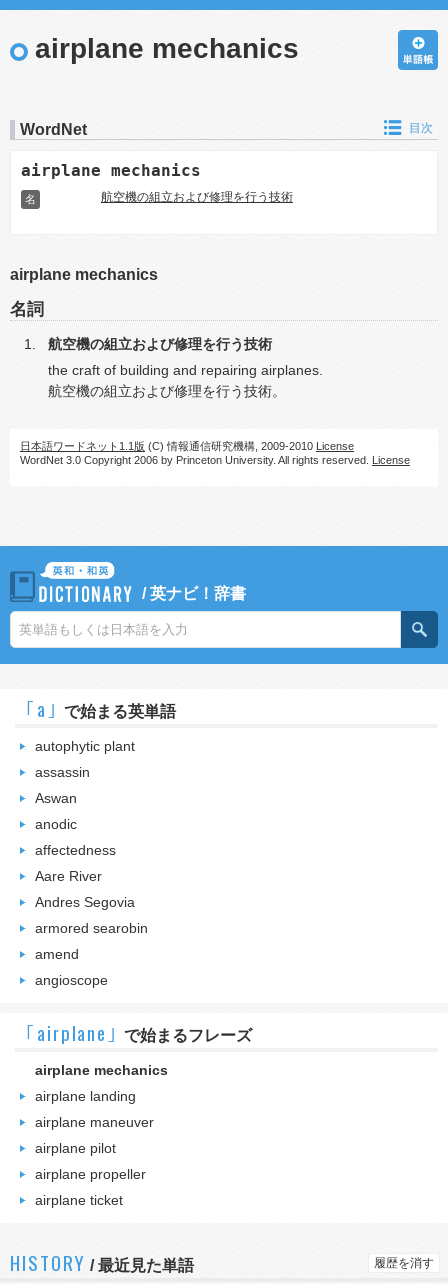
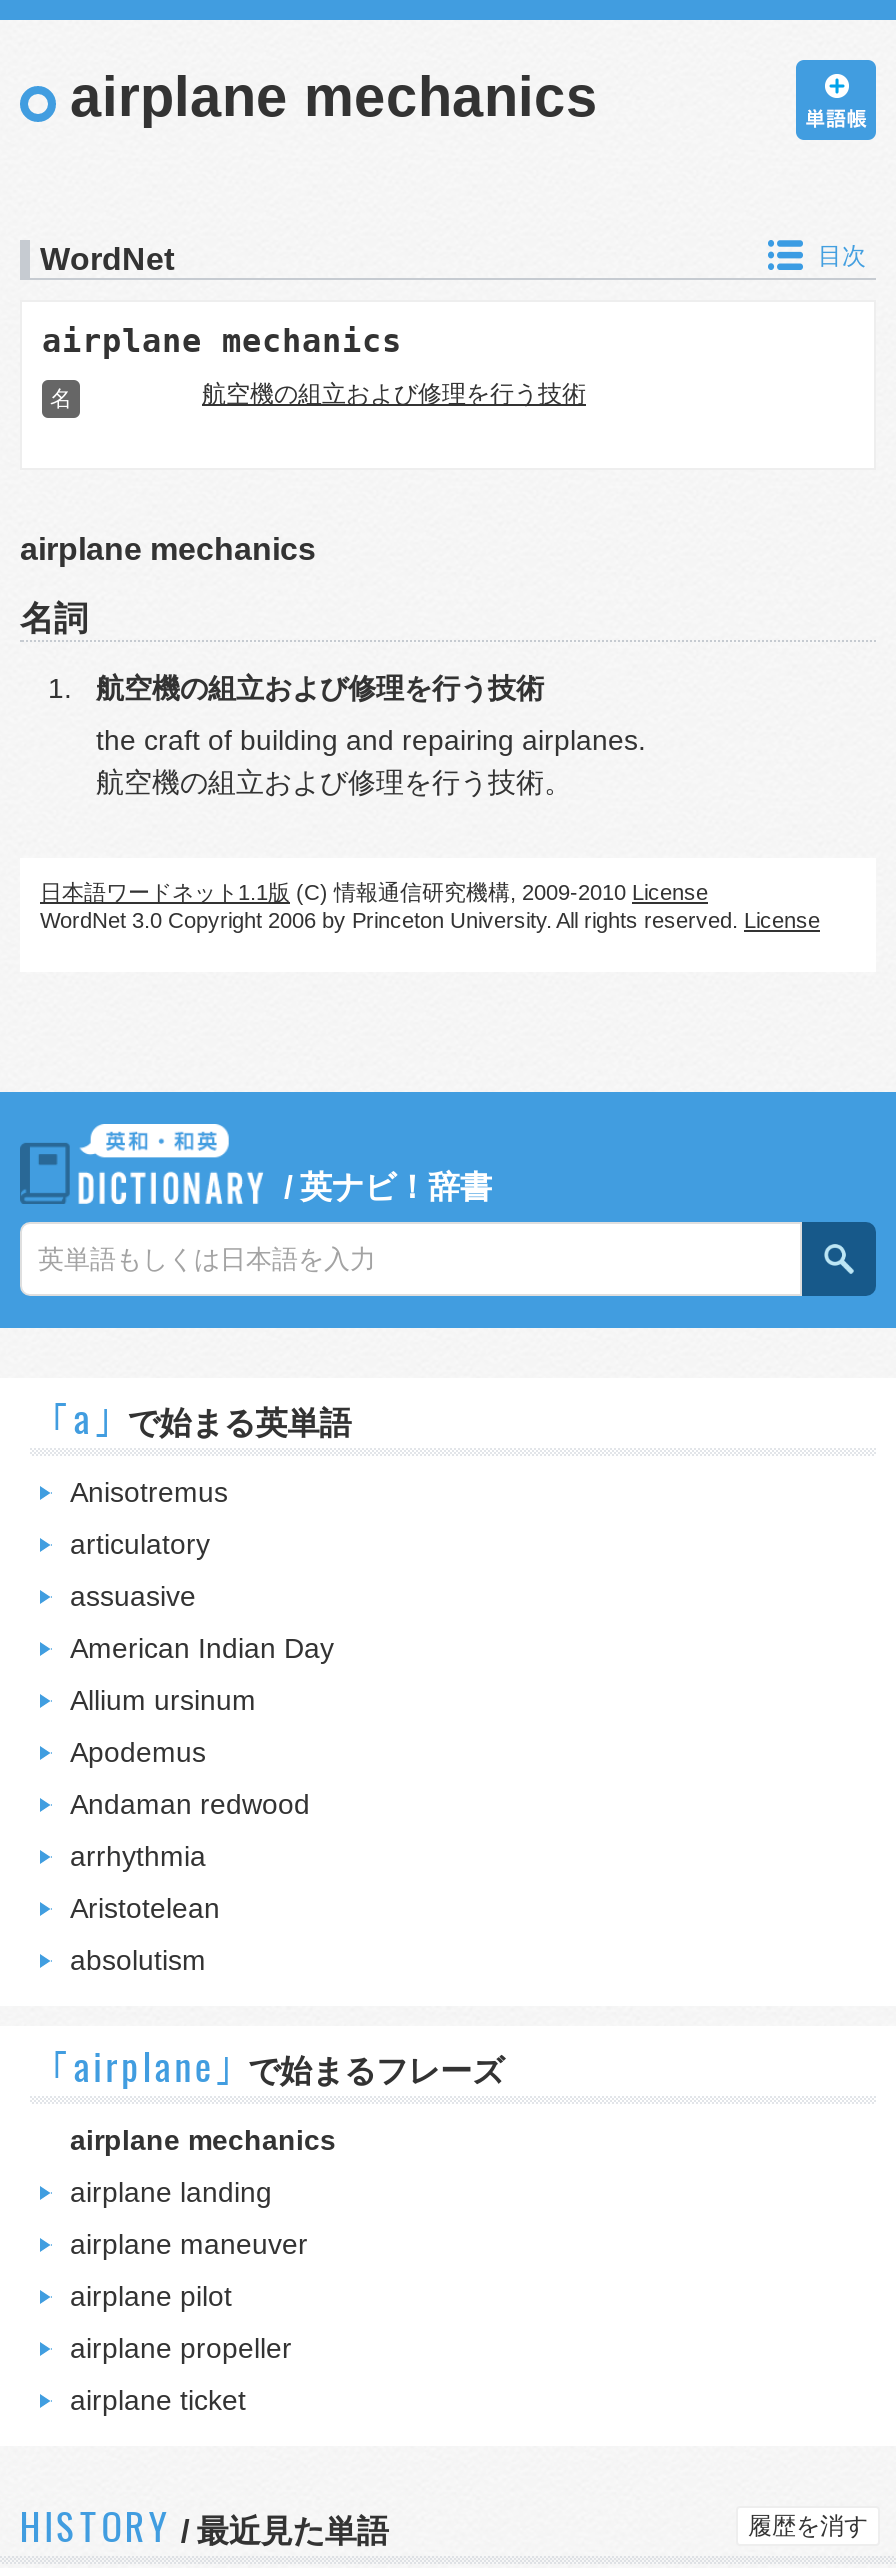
[35,738,135,754] autophytic plant -> [70,1476,228,1508] Anisotremus
[35,764,90,780] assassin -> [70,1528,210,1560] articulatory
[35,790,77,806] Aswan -> [70,1580,196,1612] assuasive
[35,816,77,832] anodic -> [70,1632,334,1664] American Indian Day
[35,842,116,858] affectedness -> [70,1684,256,1716] Allium ursinum
[35,868,102,884] Aare River -> [70,1736,206,1768] Apodemus
[35,894,135,910] Andres Segovia -> [70,1788,310,1820] Andaman redwood
[35,920,148,936] armored searobin -> [70,1840,206,1872] arrhythmia
[35,946,79,962] amend -> [70,1892,220,1924] Aristotelean
[35,972,108,988] angioscope -> [70,1944,206,1976] absolutism

